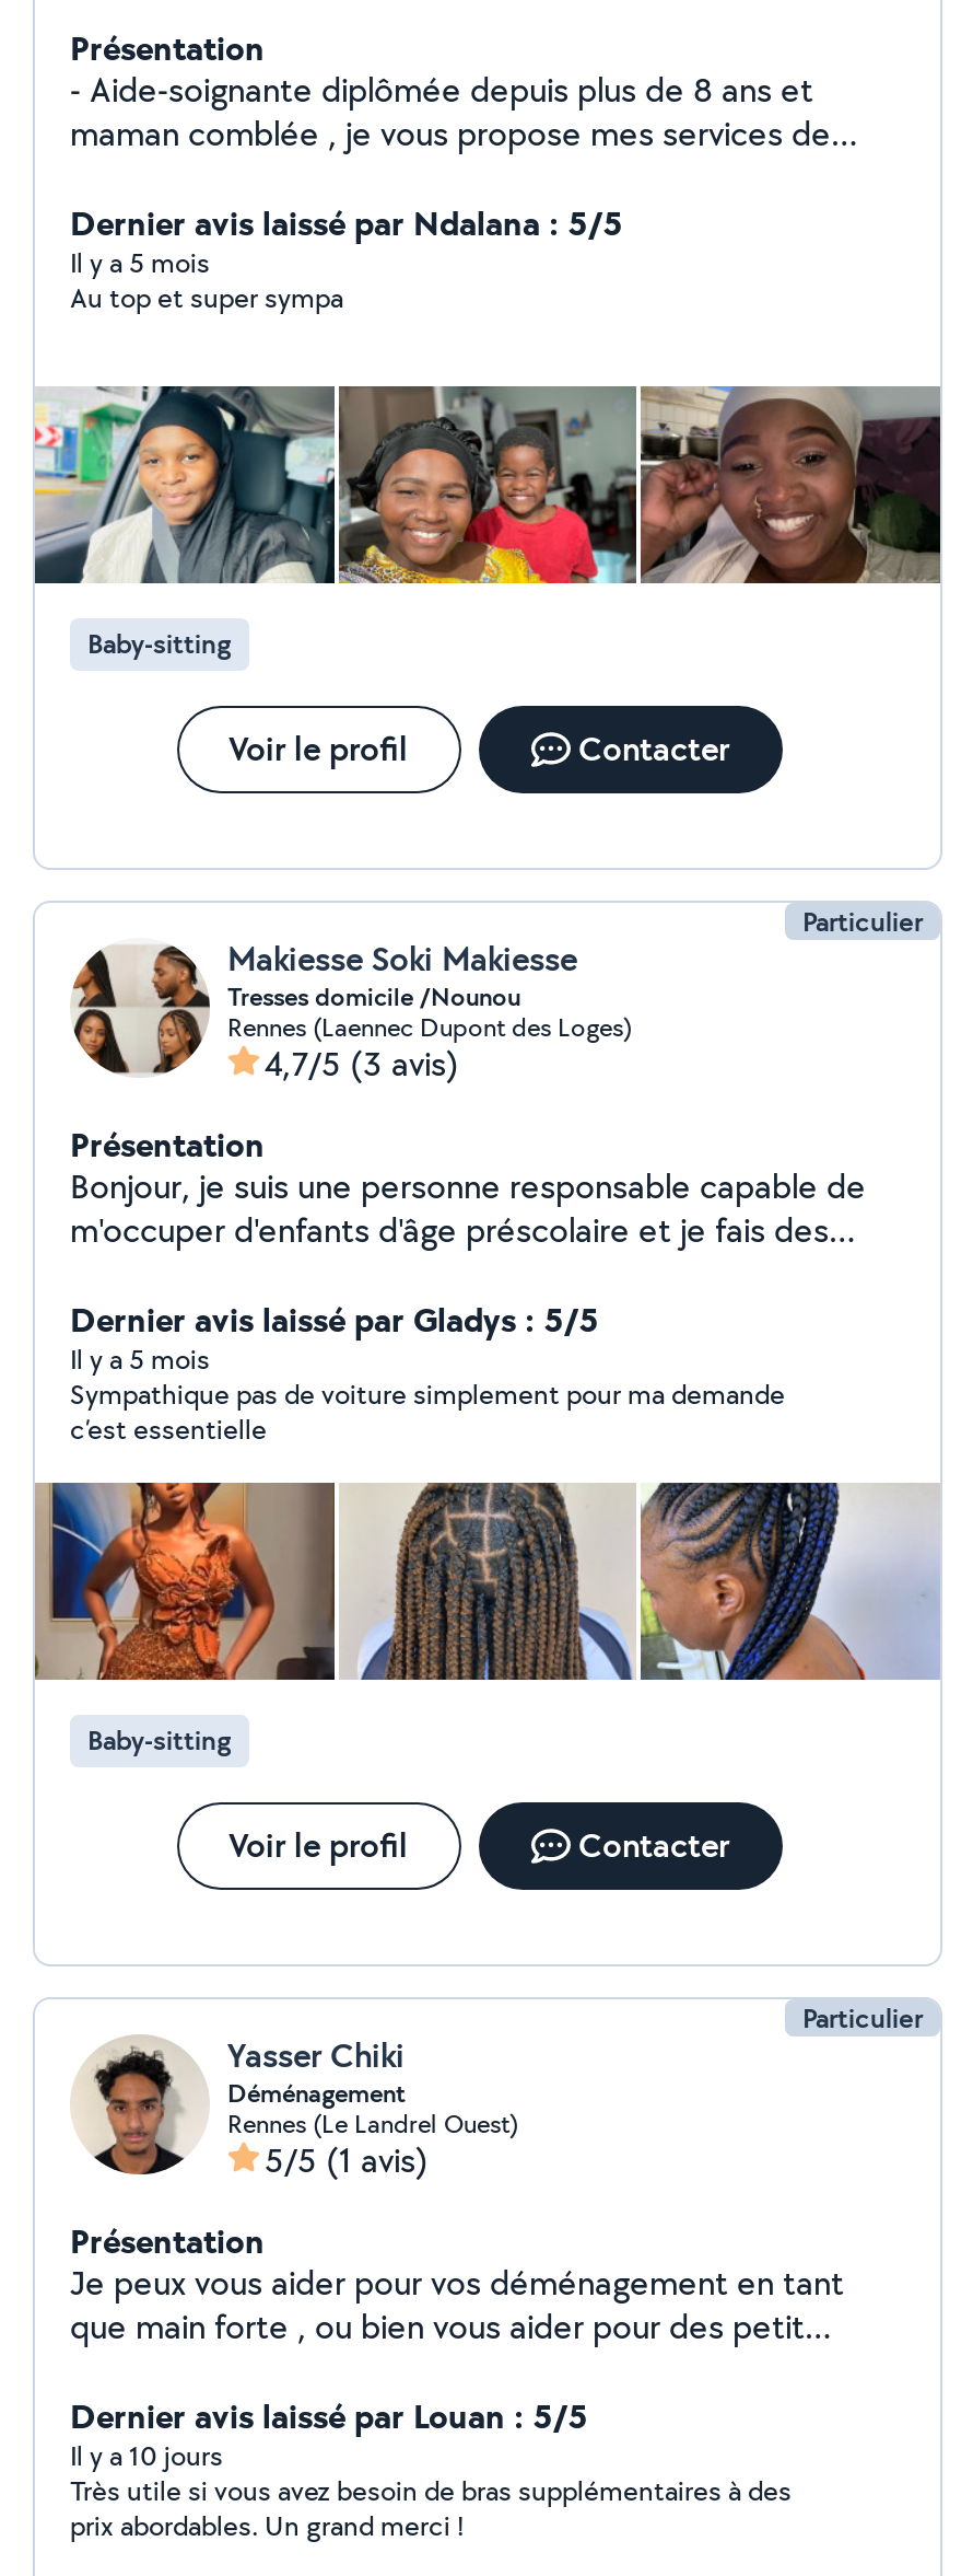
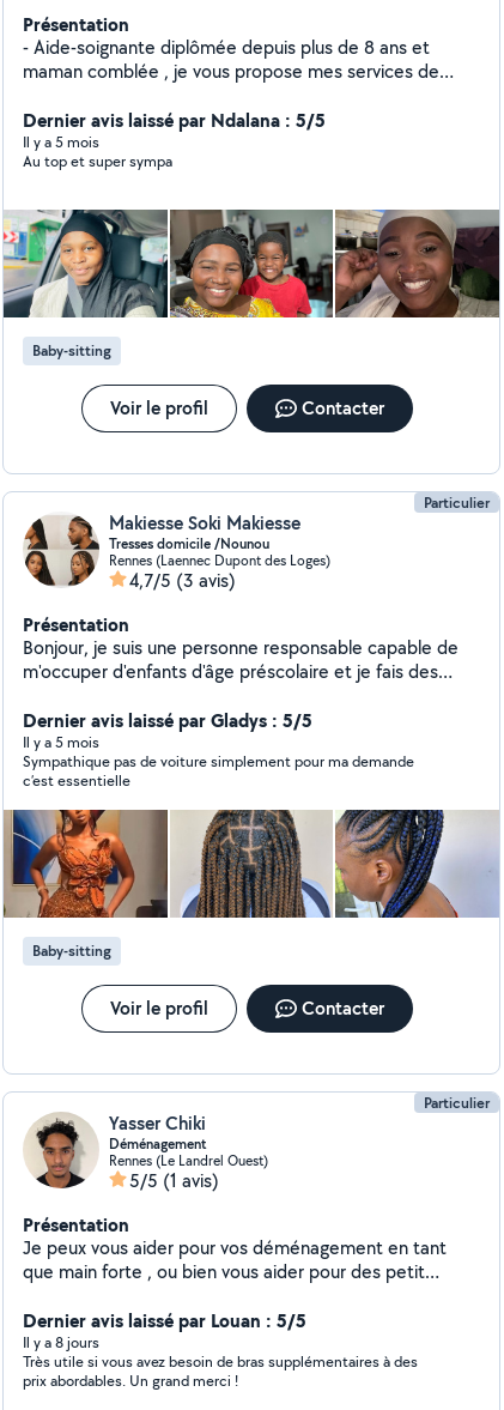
[70,2437,223,2474] Il y a 10 jours -> [23,1332,99,1352] Il y a 8 jours

